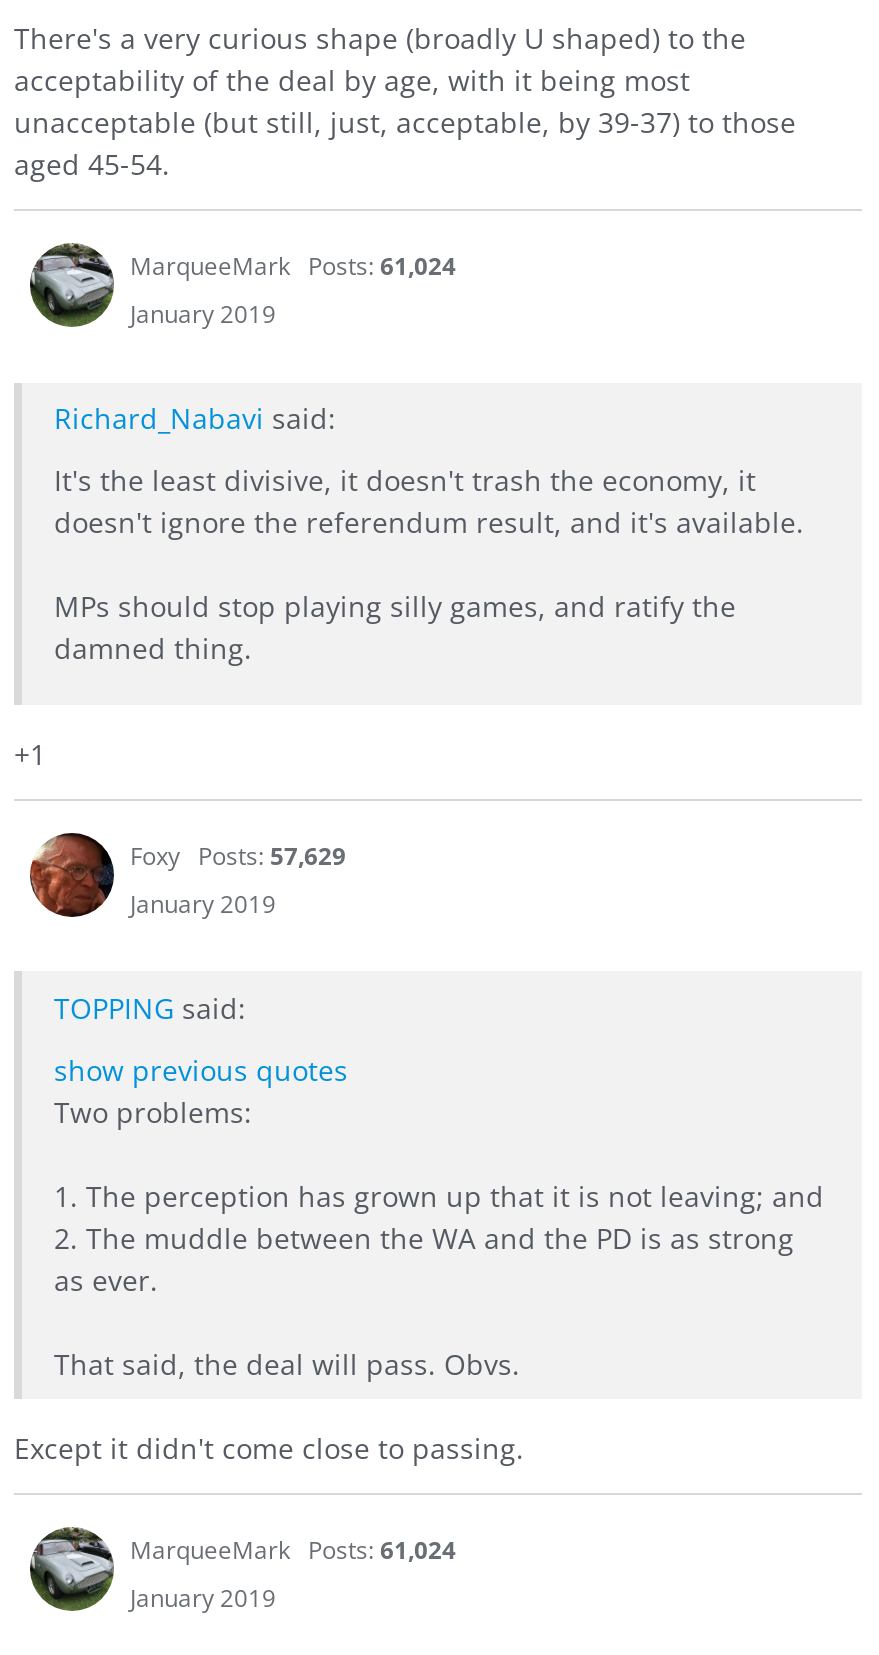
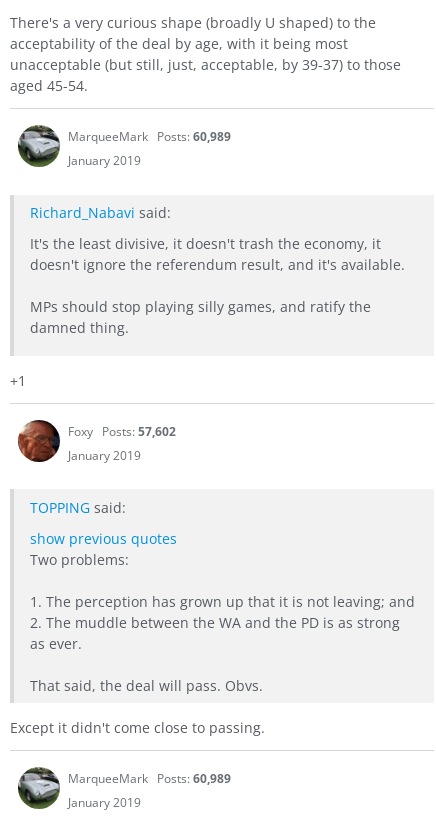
[130,250,456,284] MarqueeMark Posts: 61,024 -> [68,128,231,145] MarqueeMark Posts: 60,989
[130,839,346,873] Foxy Posts: 57,629 -> [68,423,176,440] Foxy Posts: 57,602
[130,1534,456,1568] MarqueeMark Posts: 61,024 -> [68,770,231,787] MarqueeMark Posts: 60,989

